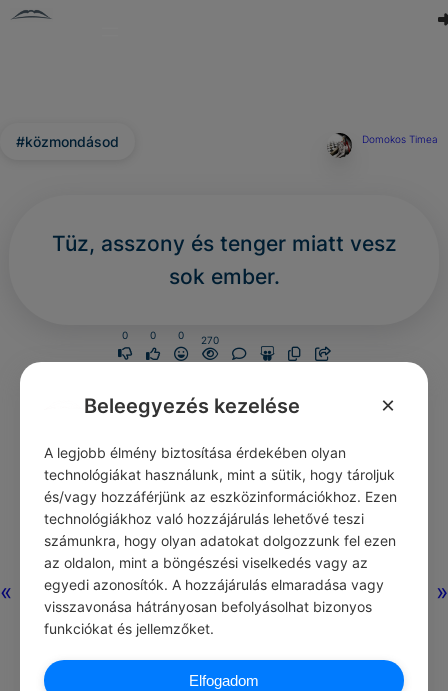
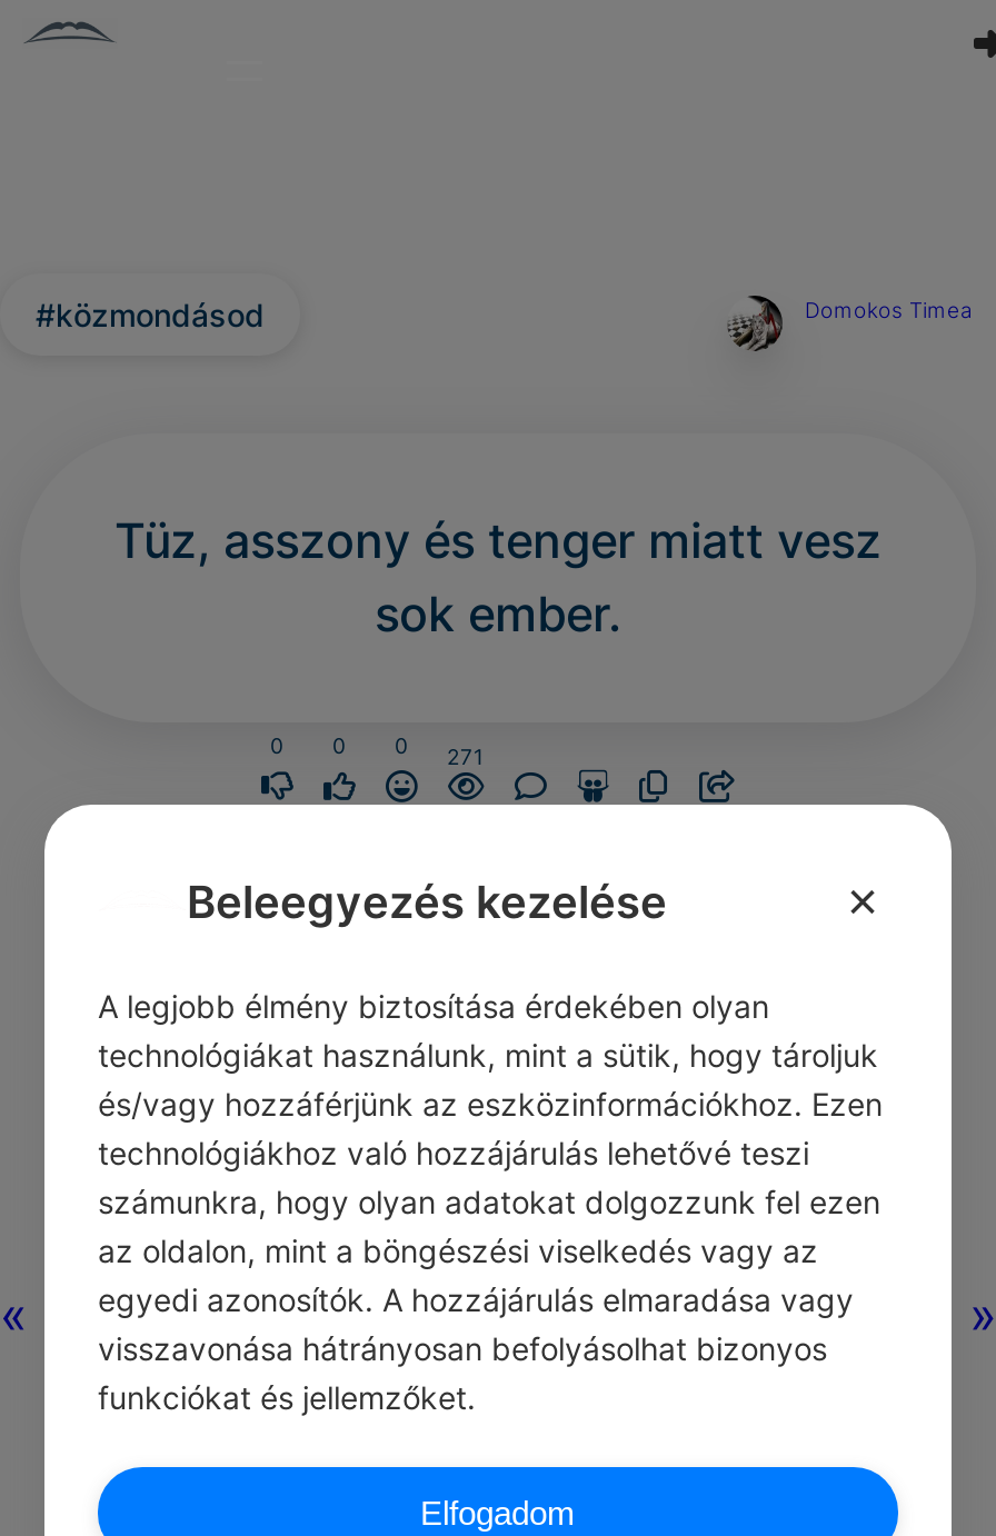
[121,330,218,346] 0 0 0 270 -> [270,734,485,769] 0 0 0 271

